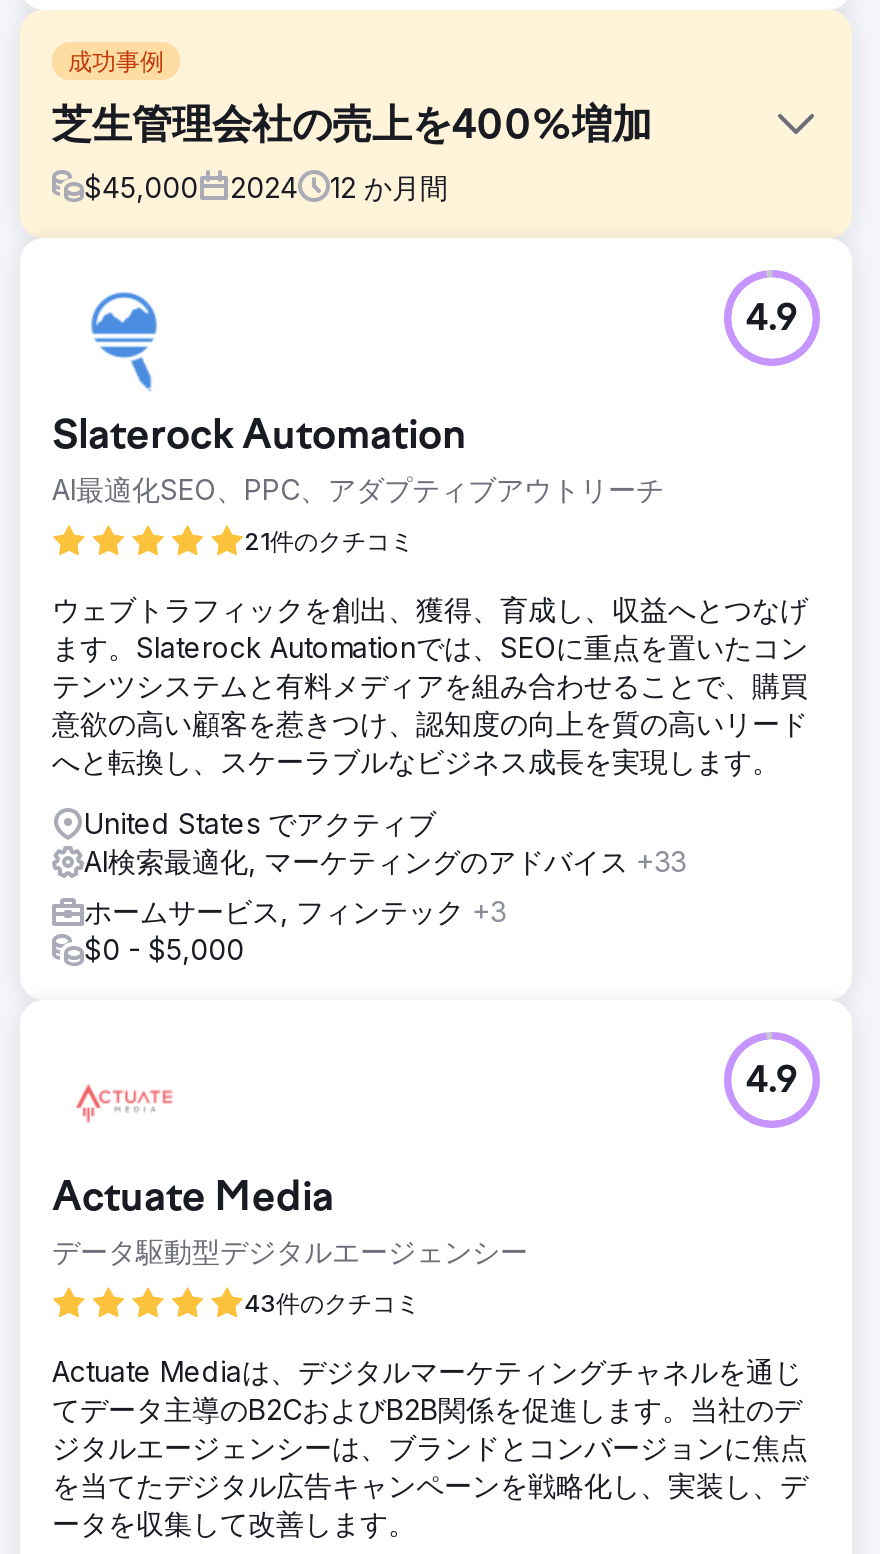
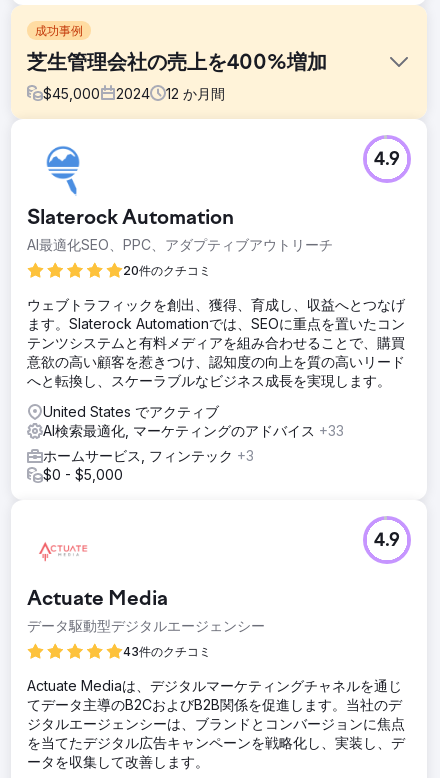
[244,525,414,555] 21件のクチコミ -> [123,263,211,278] 20件のクチコミ

